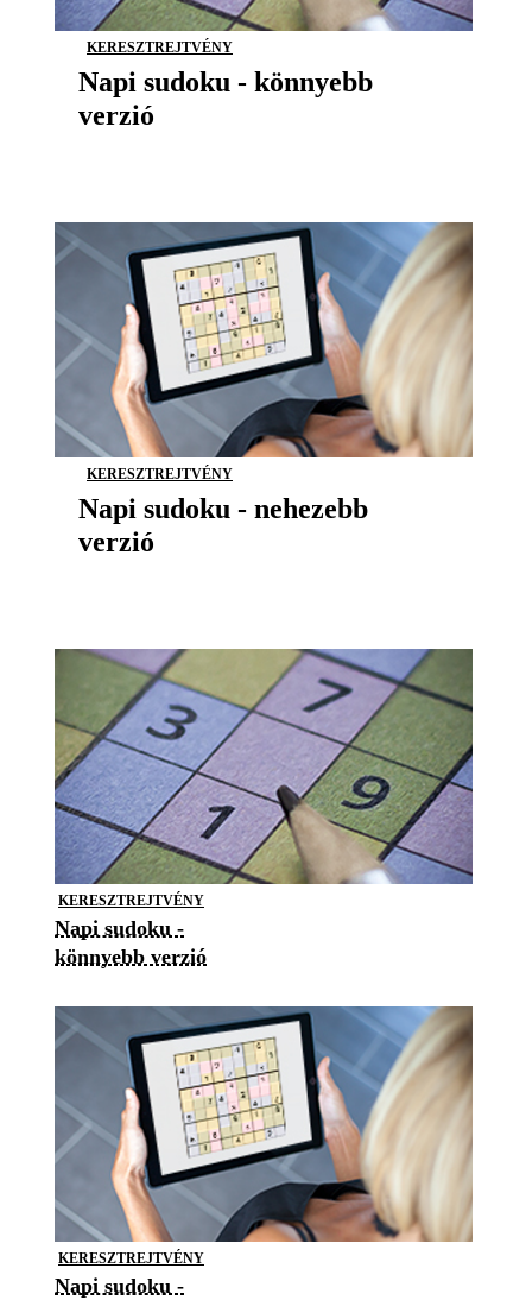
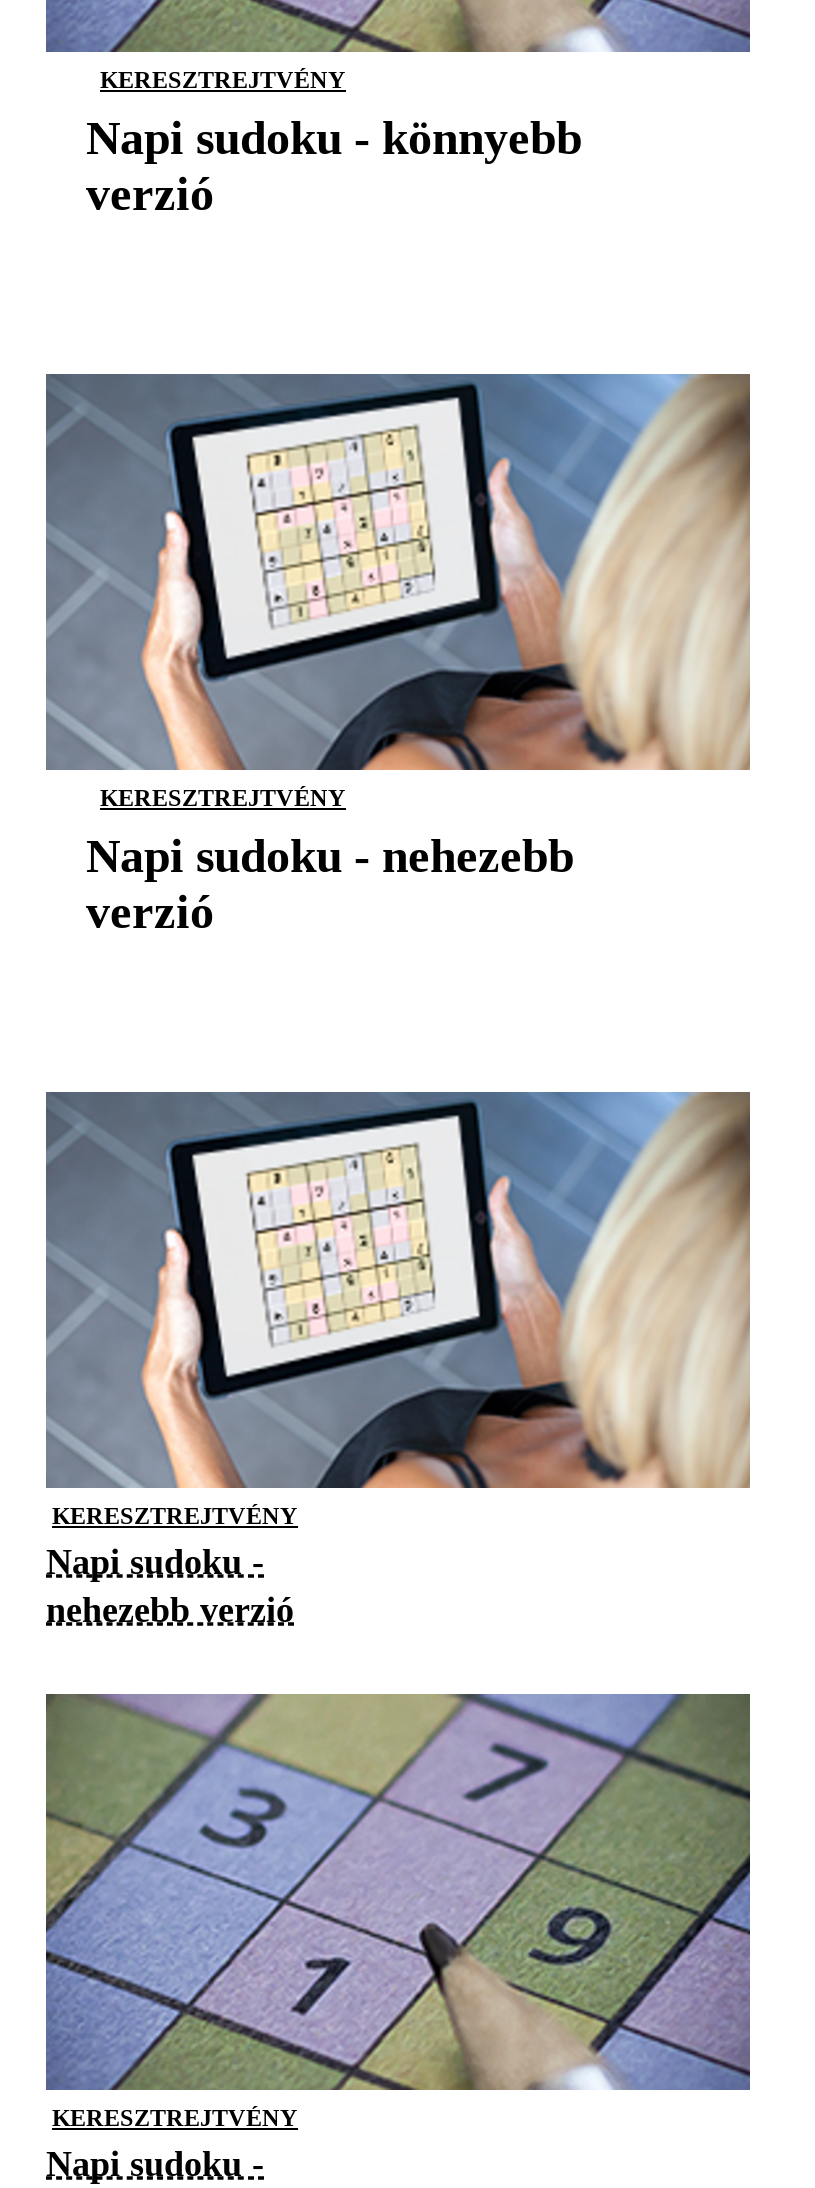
moved [55,648,474,885] -> [46,1692,752,2092]: [image]
[55,944,207,968] könnyebb verzió -> [46,1589,294,1629] nehezebb verzió
moved [55,1006,473,1243] -> [46,1092,750,1490]: [image]

